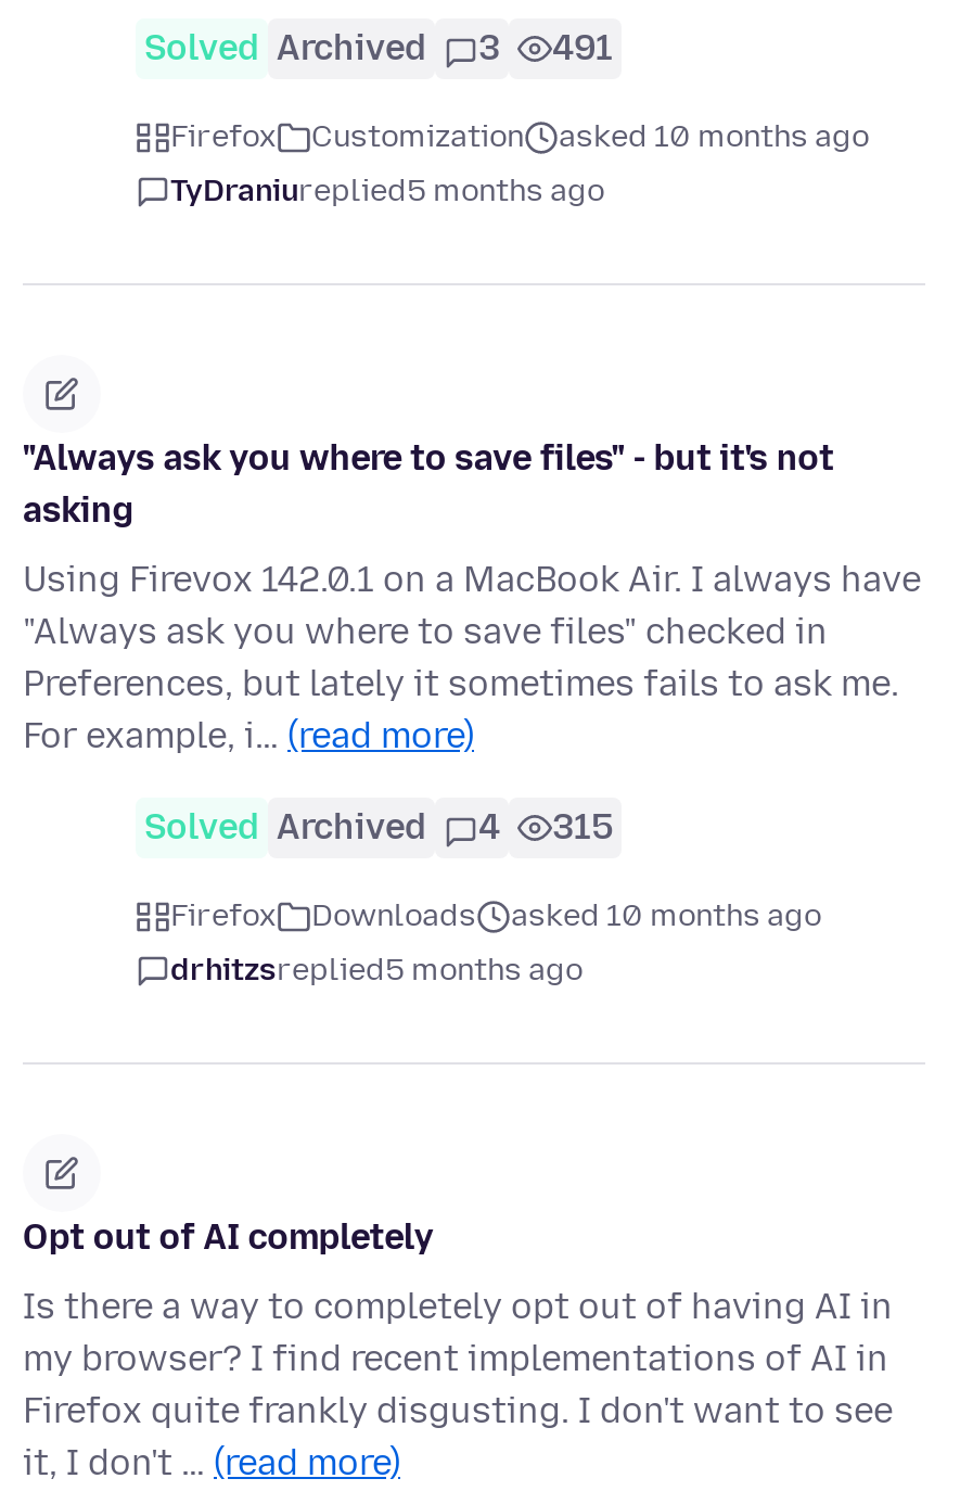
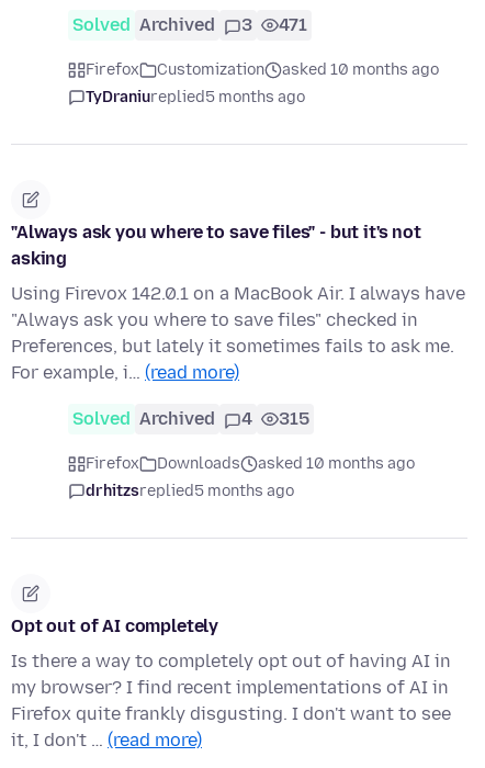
[144,28,613,69] Solved Archived 3 491 -> [72,15,307,36] Solved Archived 3 471

